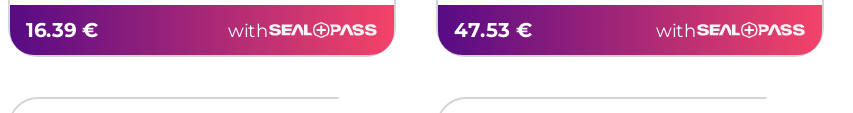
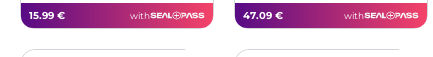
[26,17,98,43] 16.39 € -> [29,9,65,22] 15.99 €
[454,17,532,43] 47.53 € -> [243,9,283,22] 47.09 €

